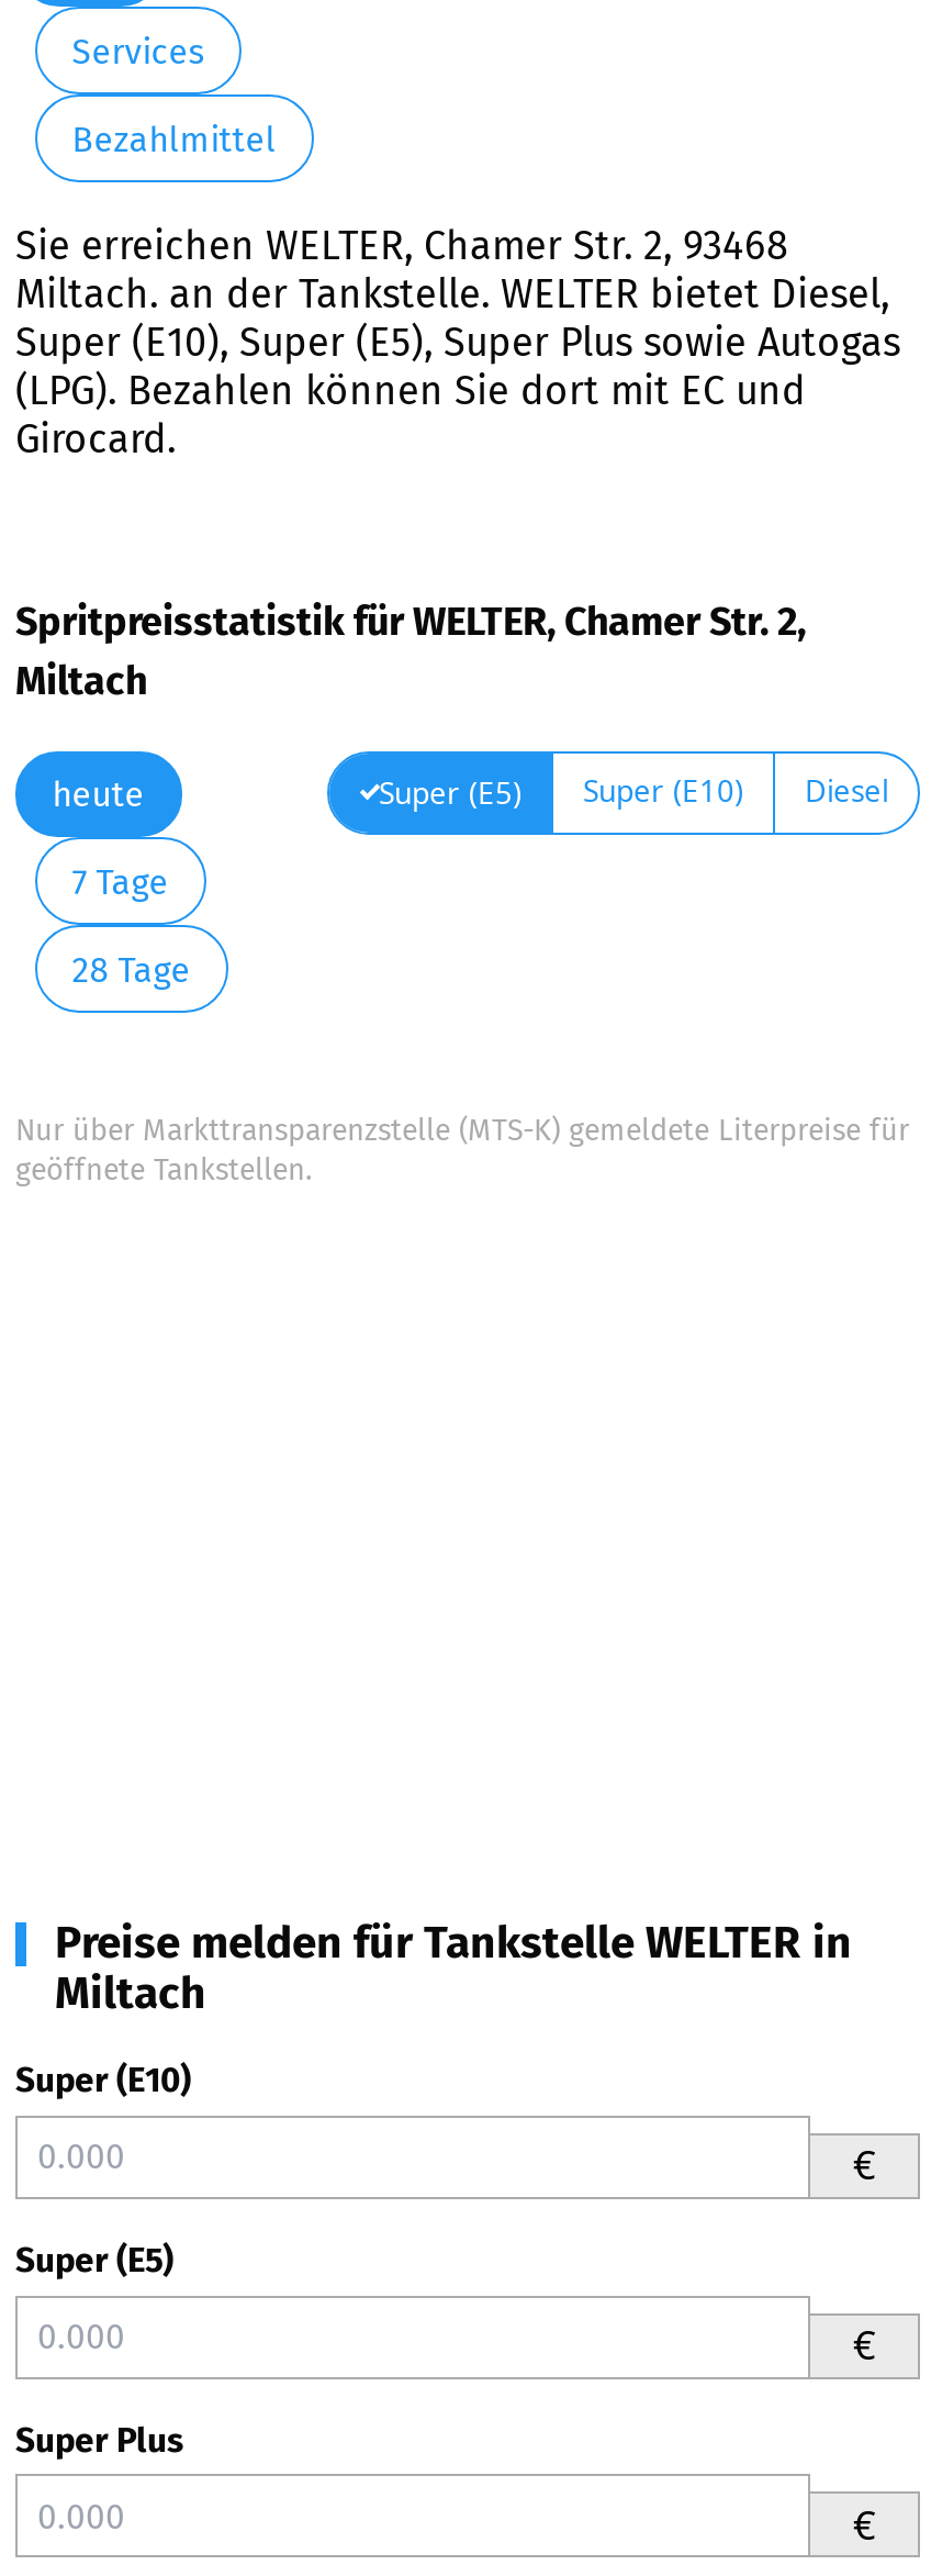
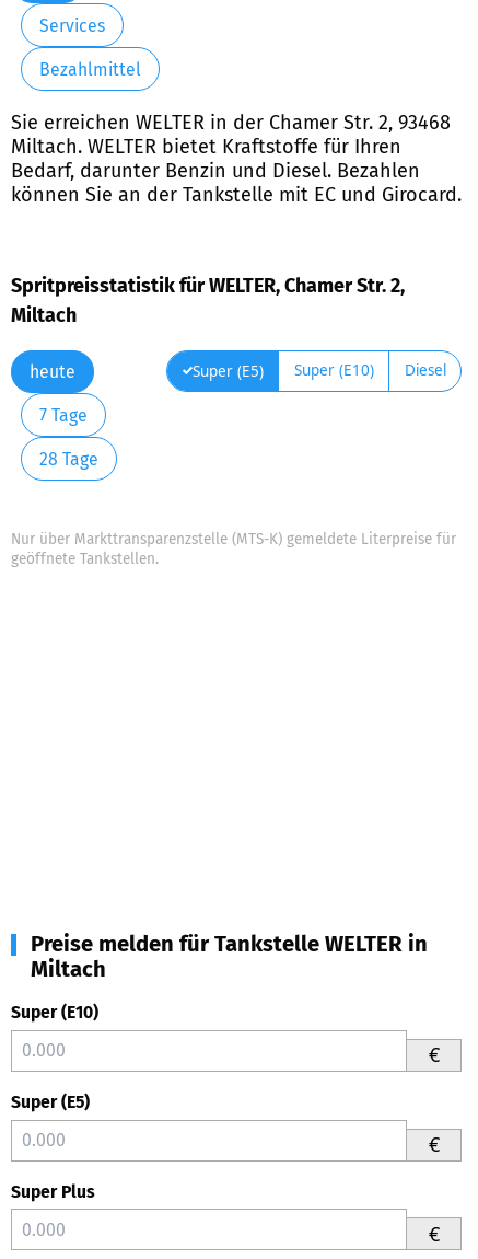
[15,222,900,464] Sie erreichen WELTER, Chamer Str. 2, 93468 | Miltach. an der Tankstelle. WELTER bietet Diesel, | Super (E10), Super (E5), Super Plus sowie Autogas | (LPG). Bezahlen können Sie dort mit EC und | Girocard. -> [11,111,462,207] Sie erreichen WELTER in der Chamer Str. 2, 93468 | Miltach. WELTER bietet Kraftstoffe für Ihren | Bedarf, darunter Benzin und Diesel. Bezahlen | können Sie an der Tankstelle mit EC und Girocard.

